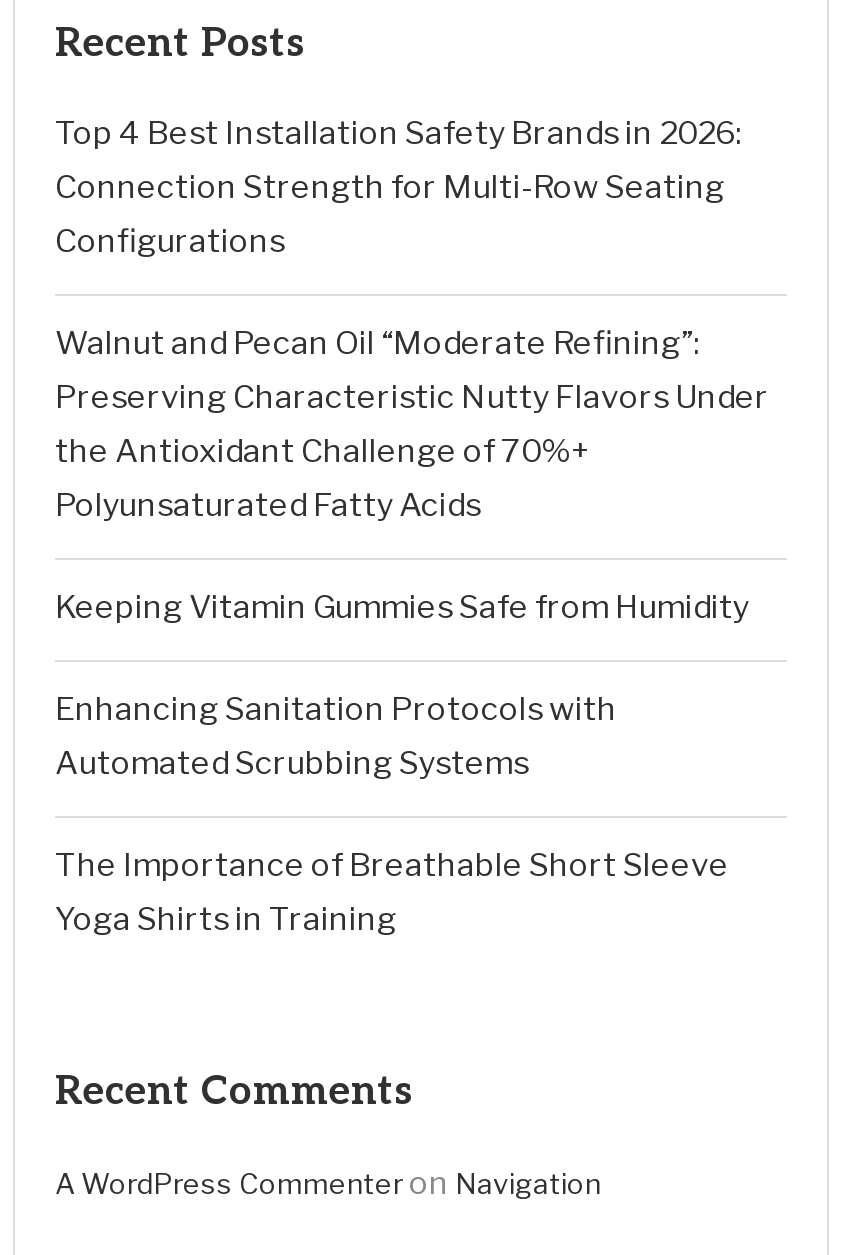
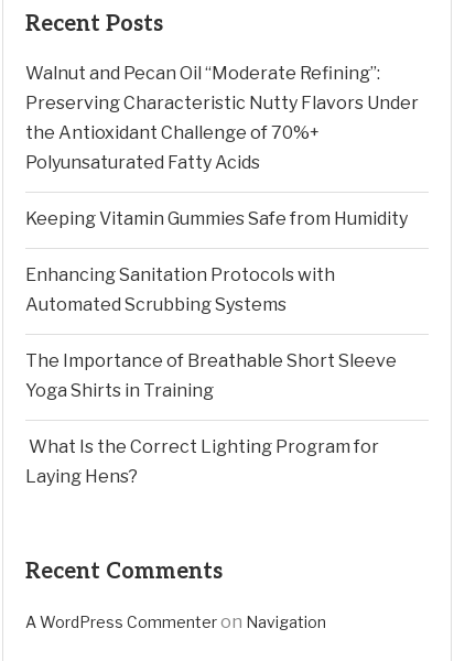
[55,114,741,260] Top 4 Best Installation Safety Brands in 2026: | Connection Strength for Multi-Row Seating | Configurations -> none
moved [55,324,769,938] -> [25,63,419,401]: Walnut and Pecan Oil “Moderate Refining”: | Preserving Characteristic Nutty Flavors Under | the Antioxidant Challenge of 70%+ | ... | The Importance of Breathable Short Sleeve | Yoga Shirts in Training
none -> [25,436,379,487] What Is the Correct Lighting Program for | Laying Hens?

